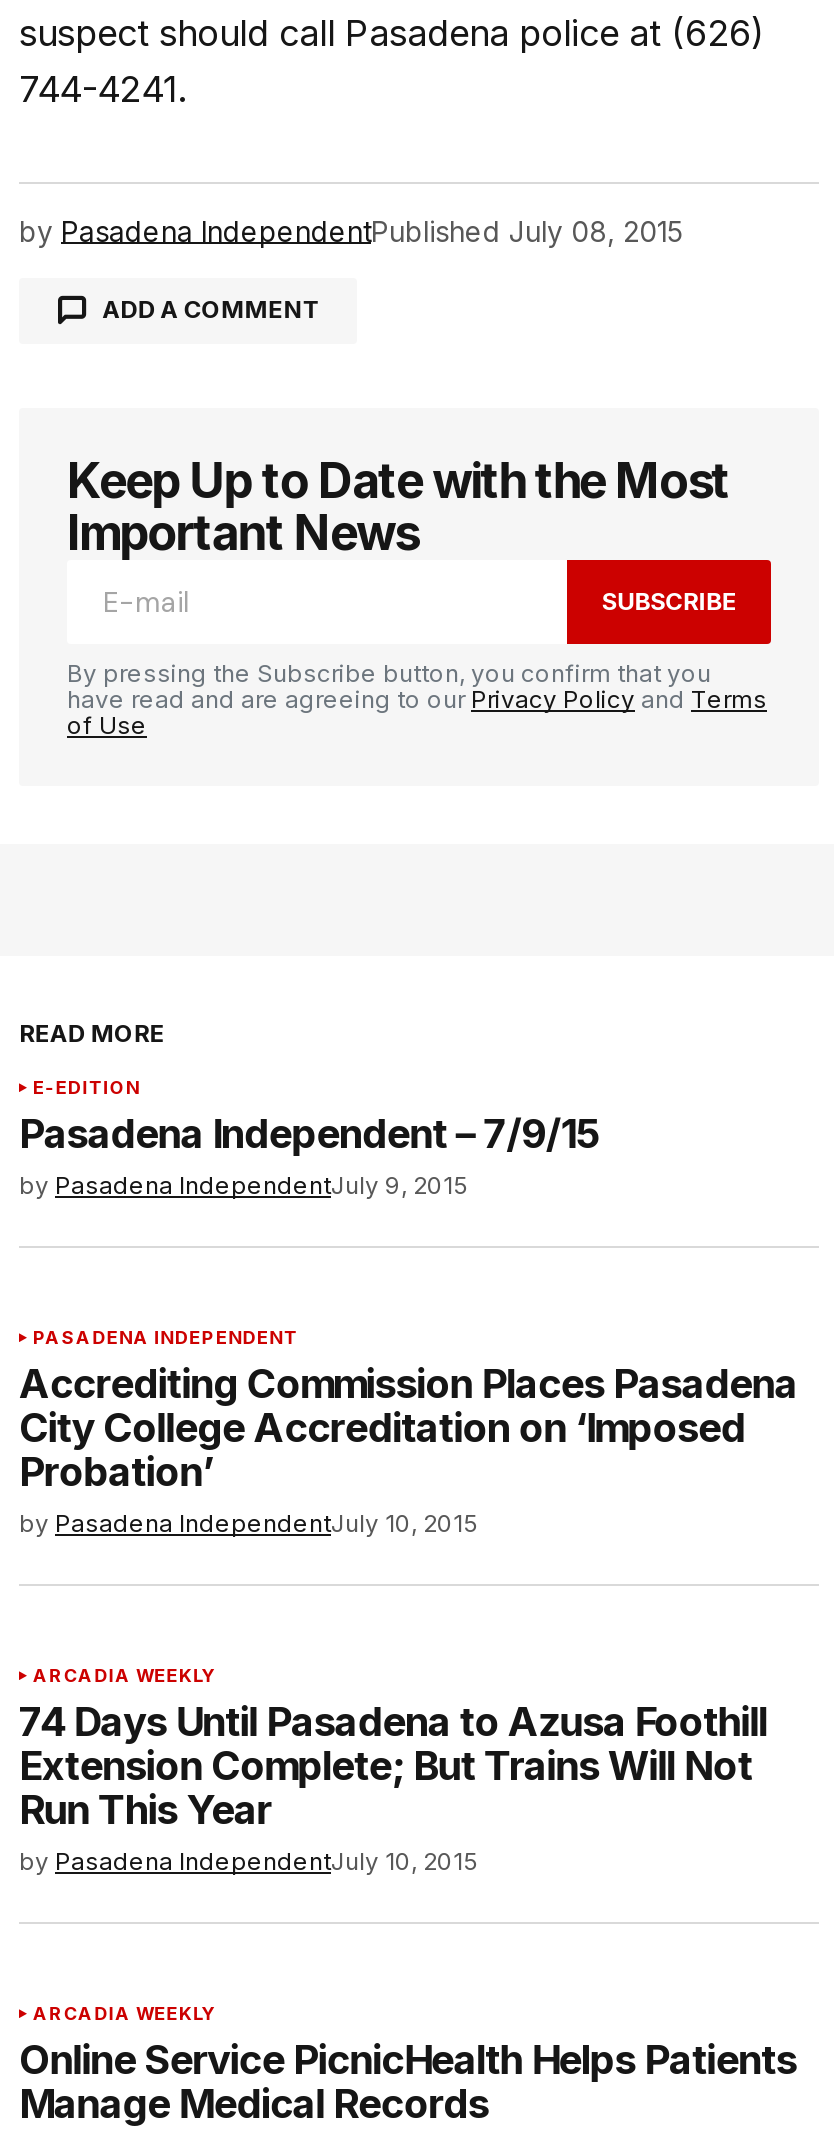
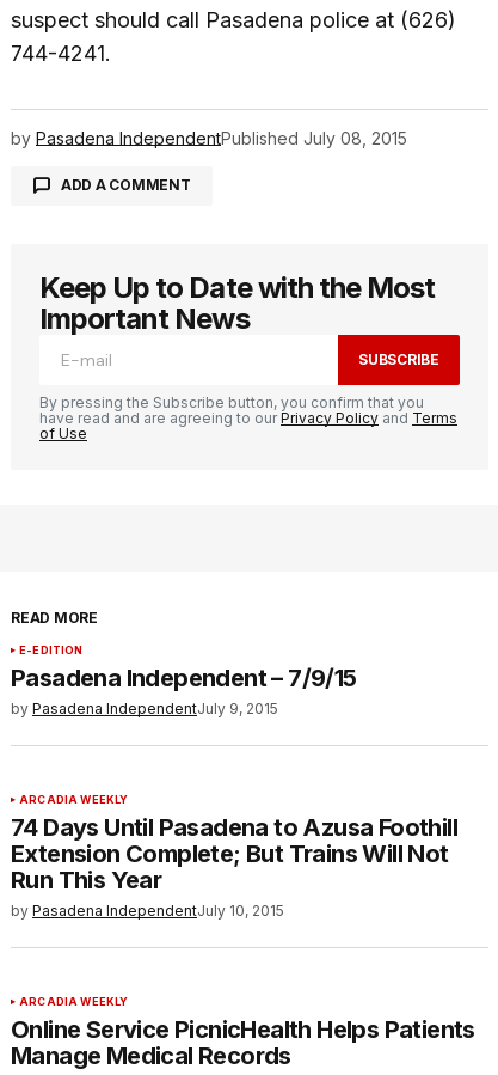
[19,1326,797,1538] PASADENA INDEPENDENT | Accrediting Commission Places Pasadena | City College Accreditation on ‘Imposed | Probation’ | by Pasadena IndependentJuly 10, 2015 -> none

